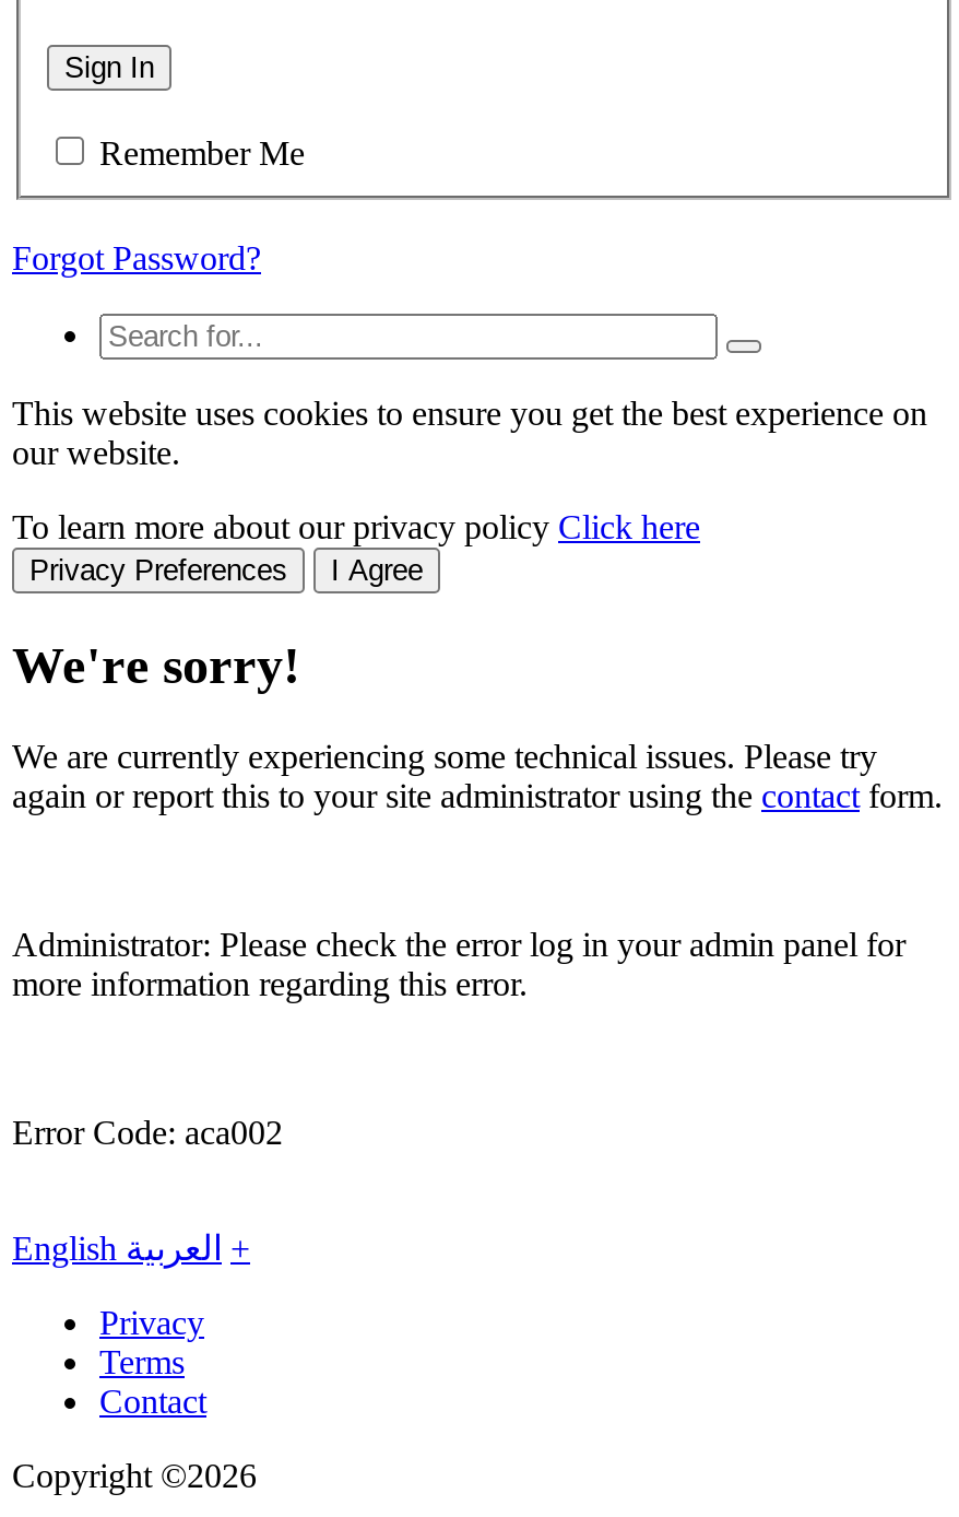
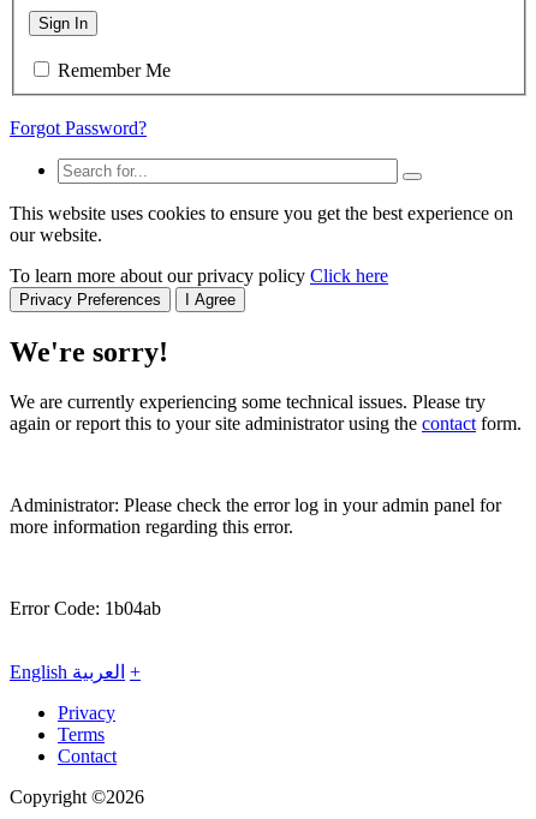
[12,1115,283,1152] Error Code: aca002 -> [10,599,161,619] Error Code: 1b04ab

